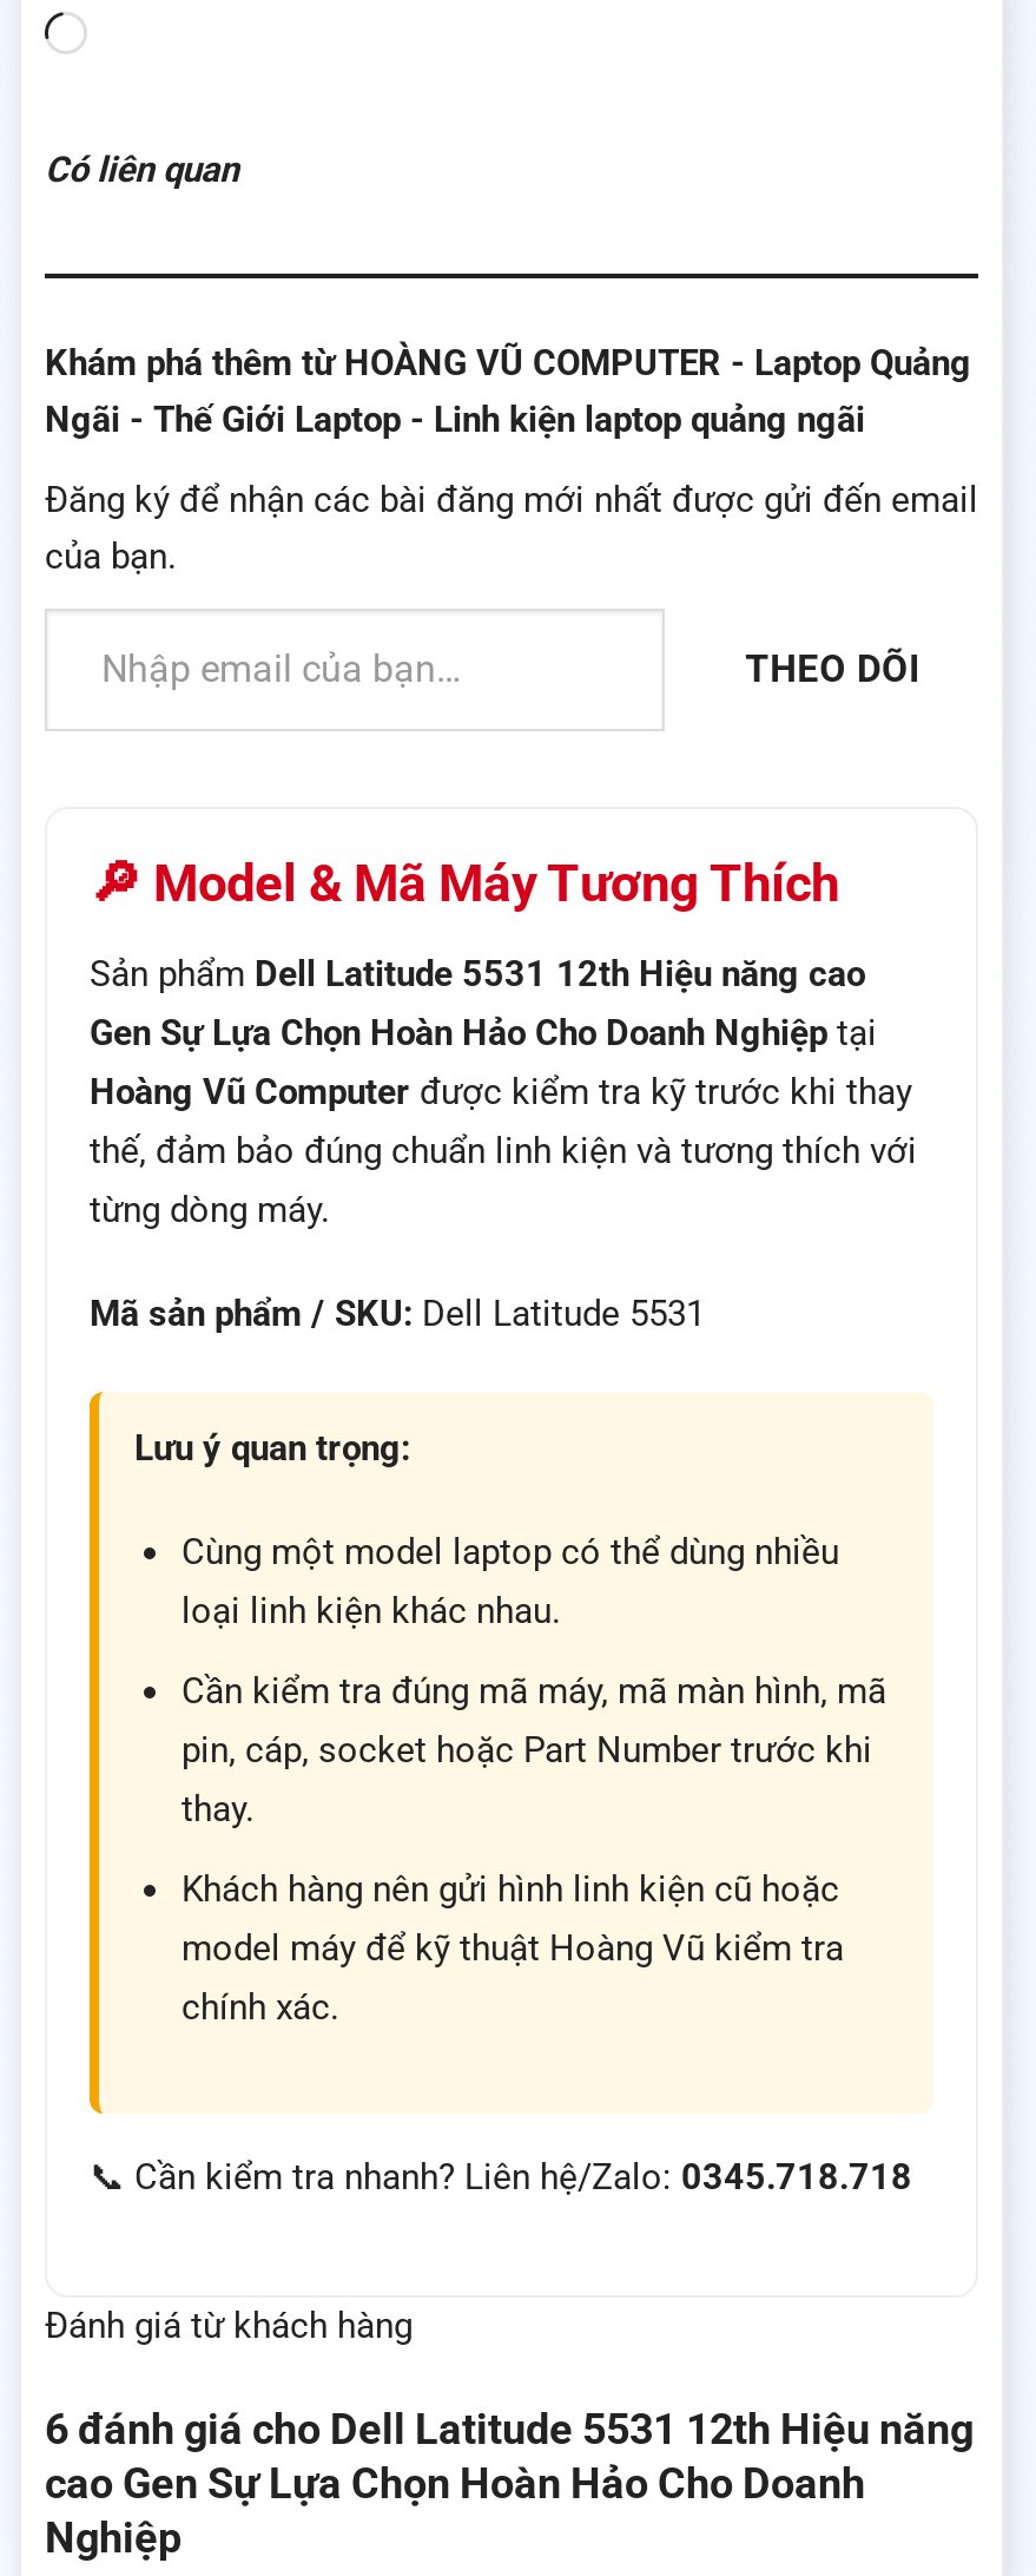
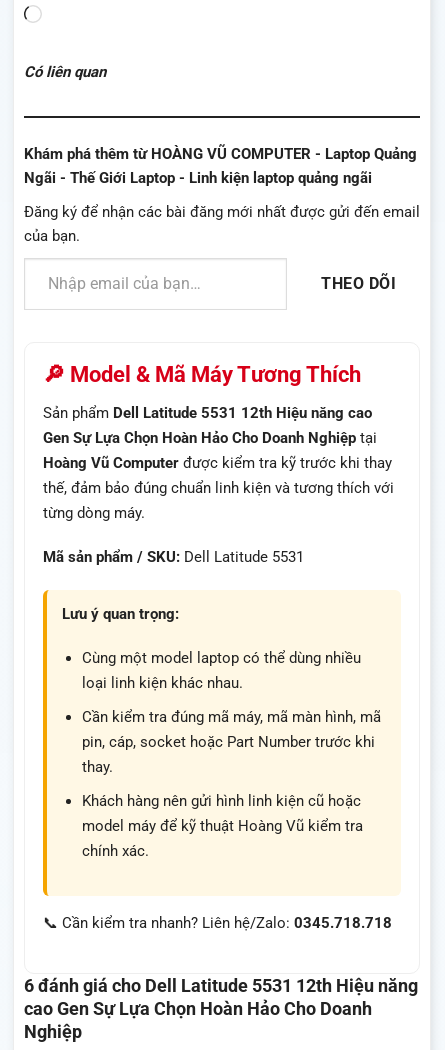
[45,2305,413,2347] Đánh giá từ khách hàng -> none

